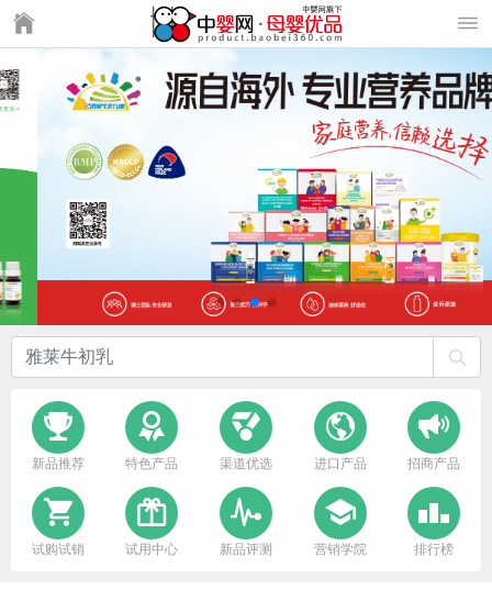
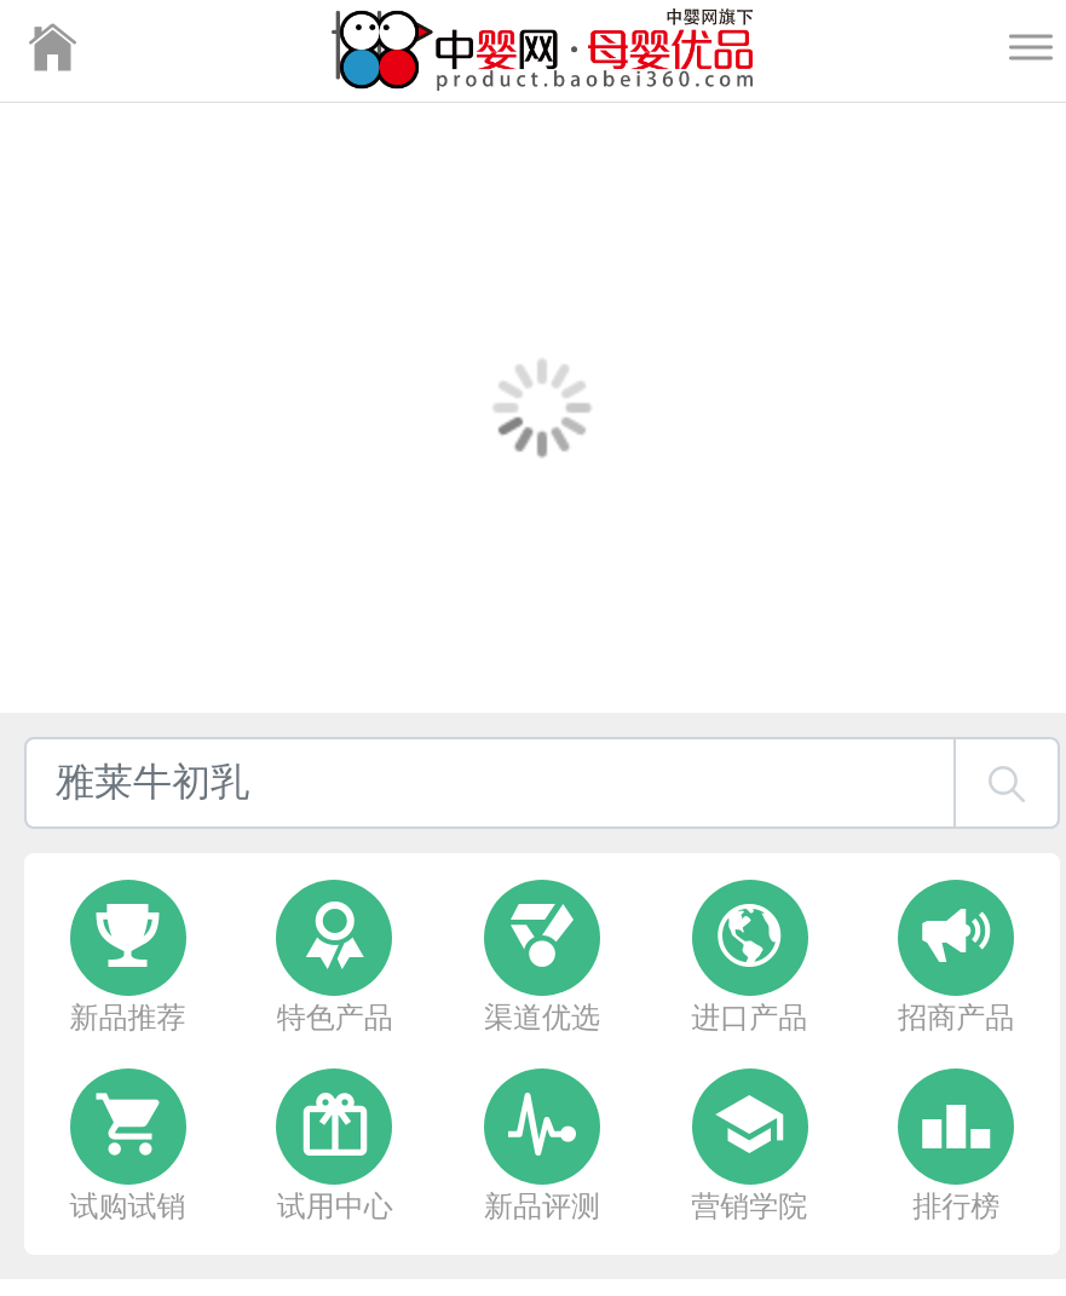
[3,47,489,326] [image] -> none

